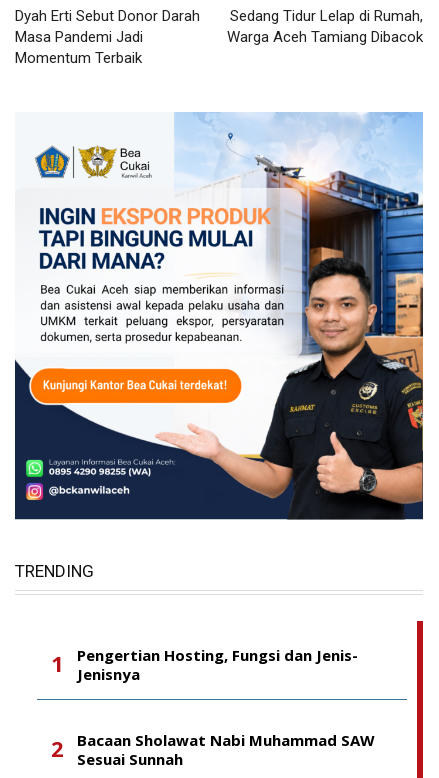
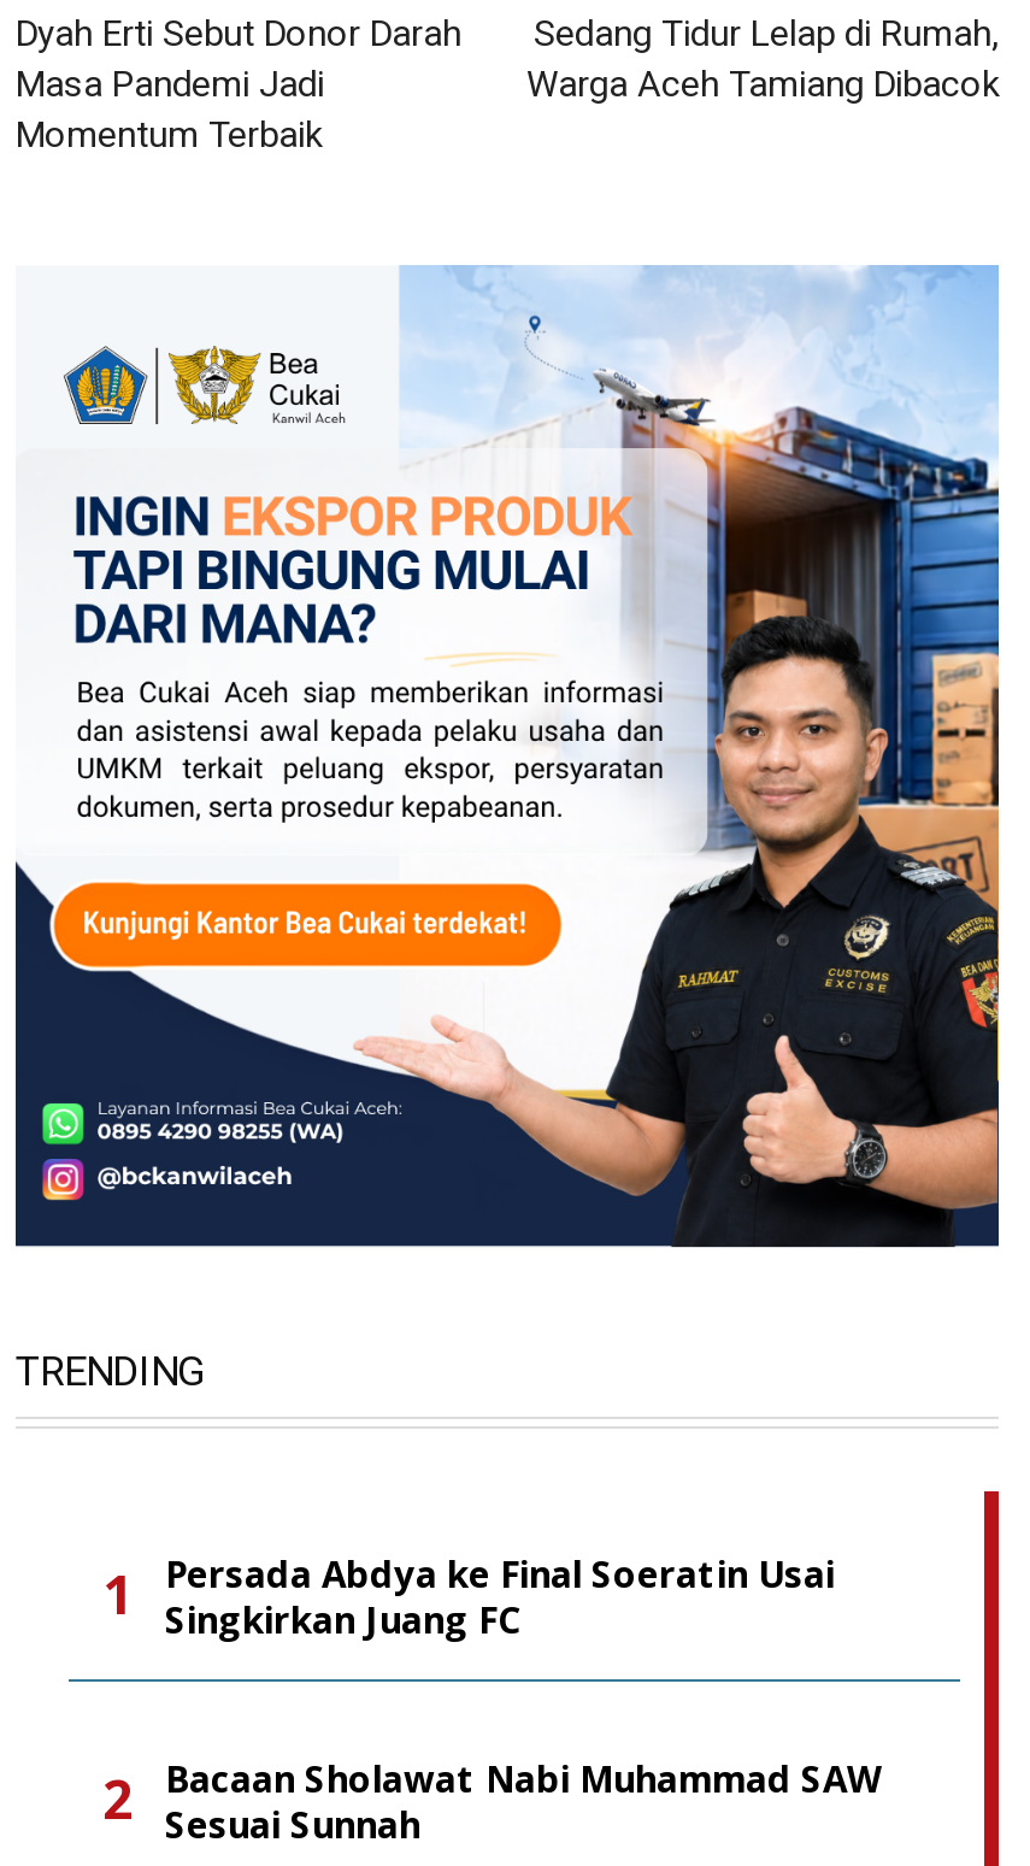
[77,645,358,684] Pengertian Hosting, Fungsi dan Jenis- | Jenisnya -> [165,1549,835,1643] Persada Abdya ke Final Soeratin Usai | Singkirkan Juang FC

